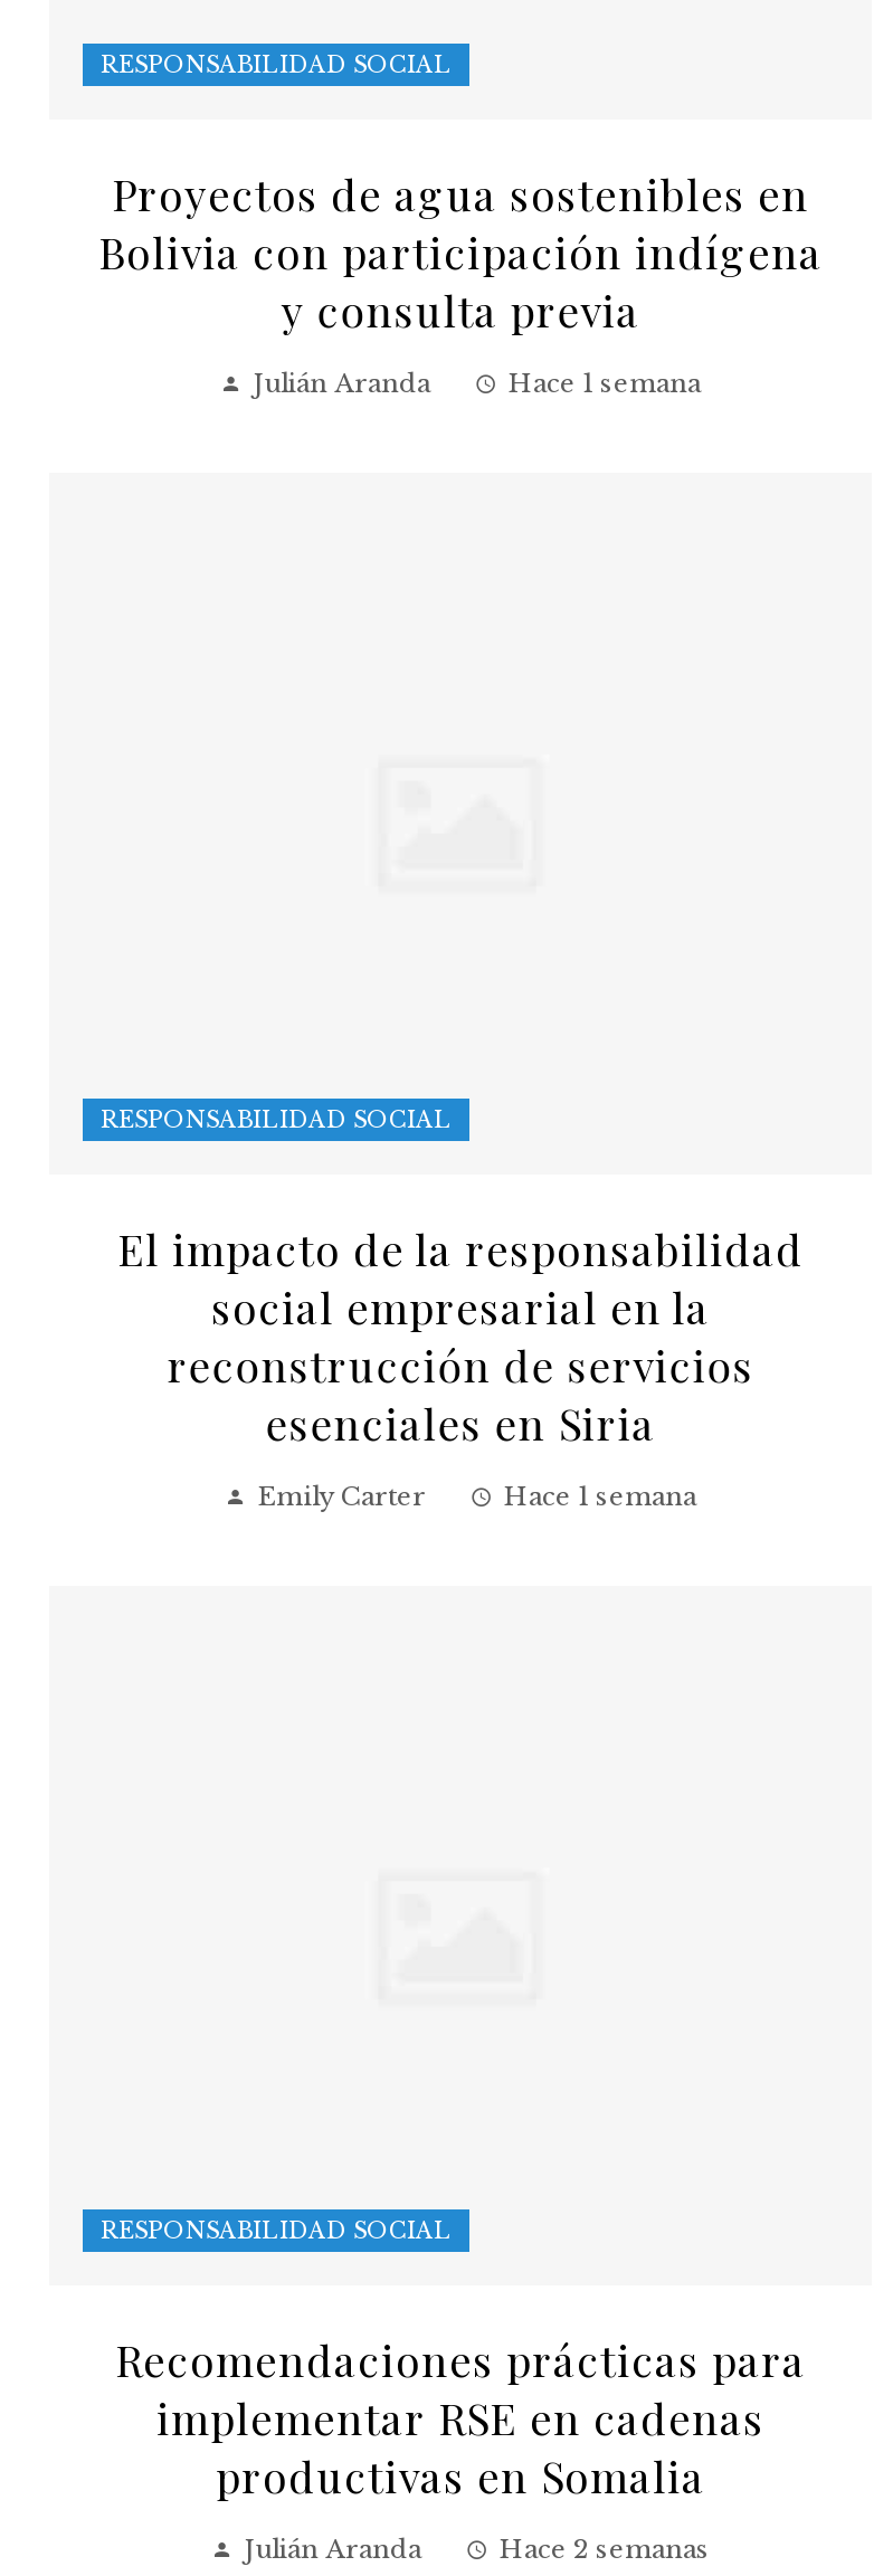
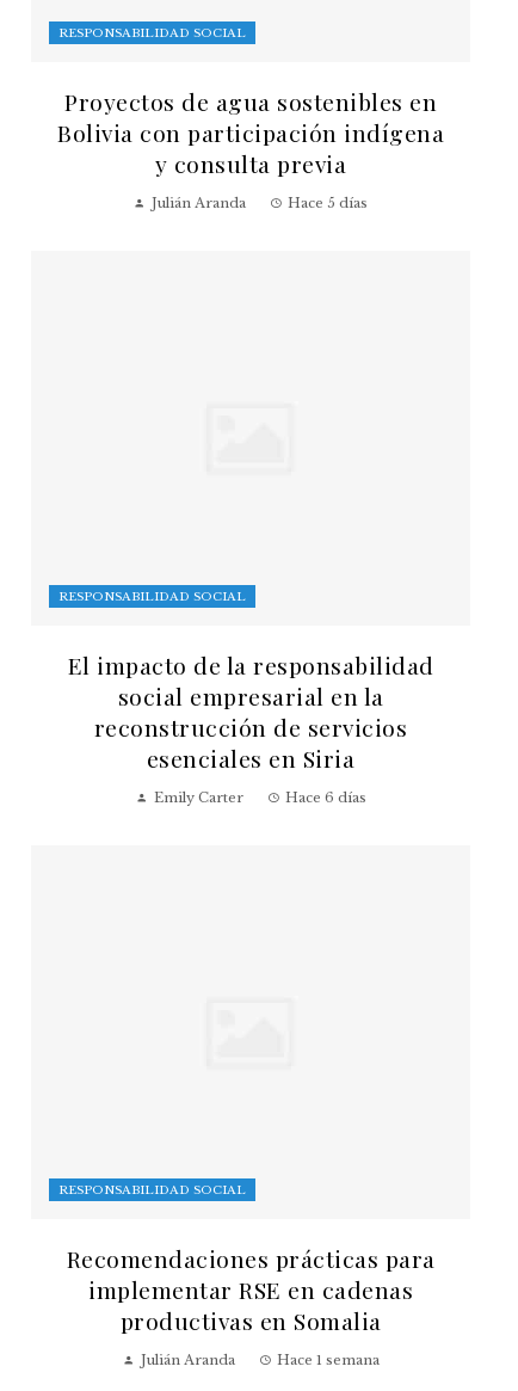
[509,368,701,399] Hace 1 semana -> [288,195,368,212] Hace 5 días
[504,1480,696,1512] Hace 1 semana -> [285,789,366,806] Hace 6 días
[500,2534,710,2565] Hace 2 semanas -> [276,1352,379,1369] Hace 1 semana

